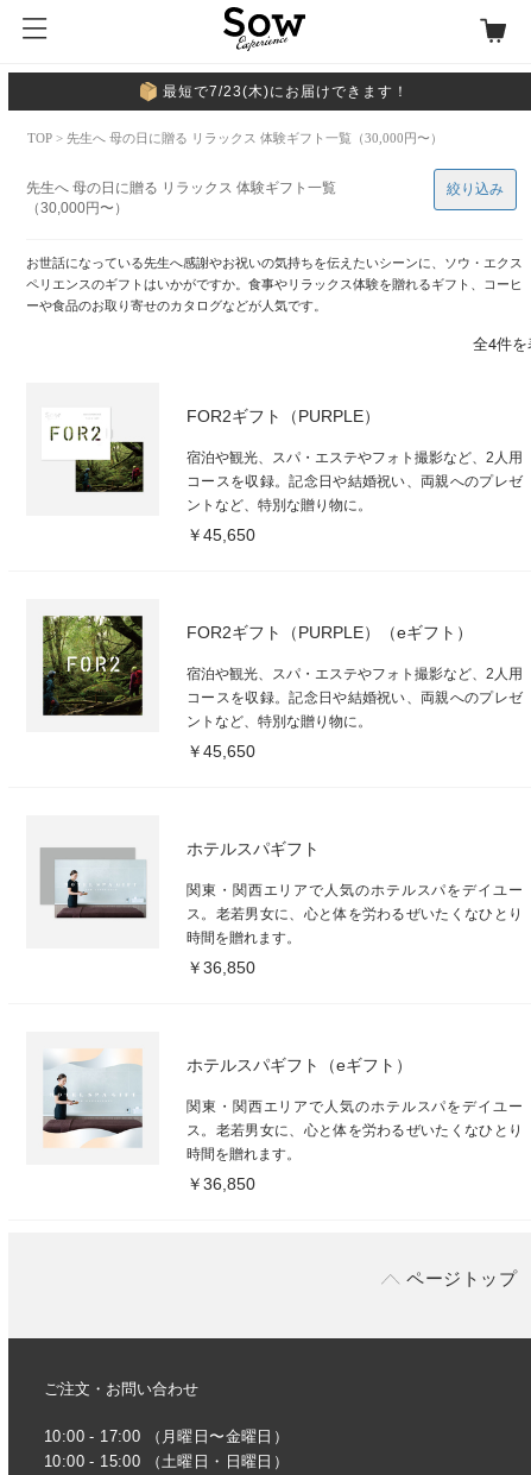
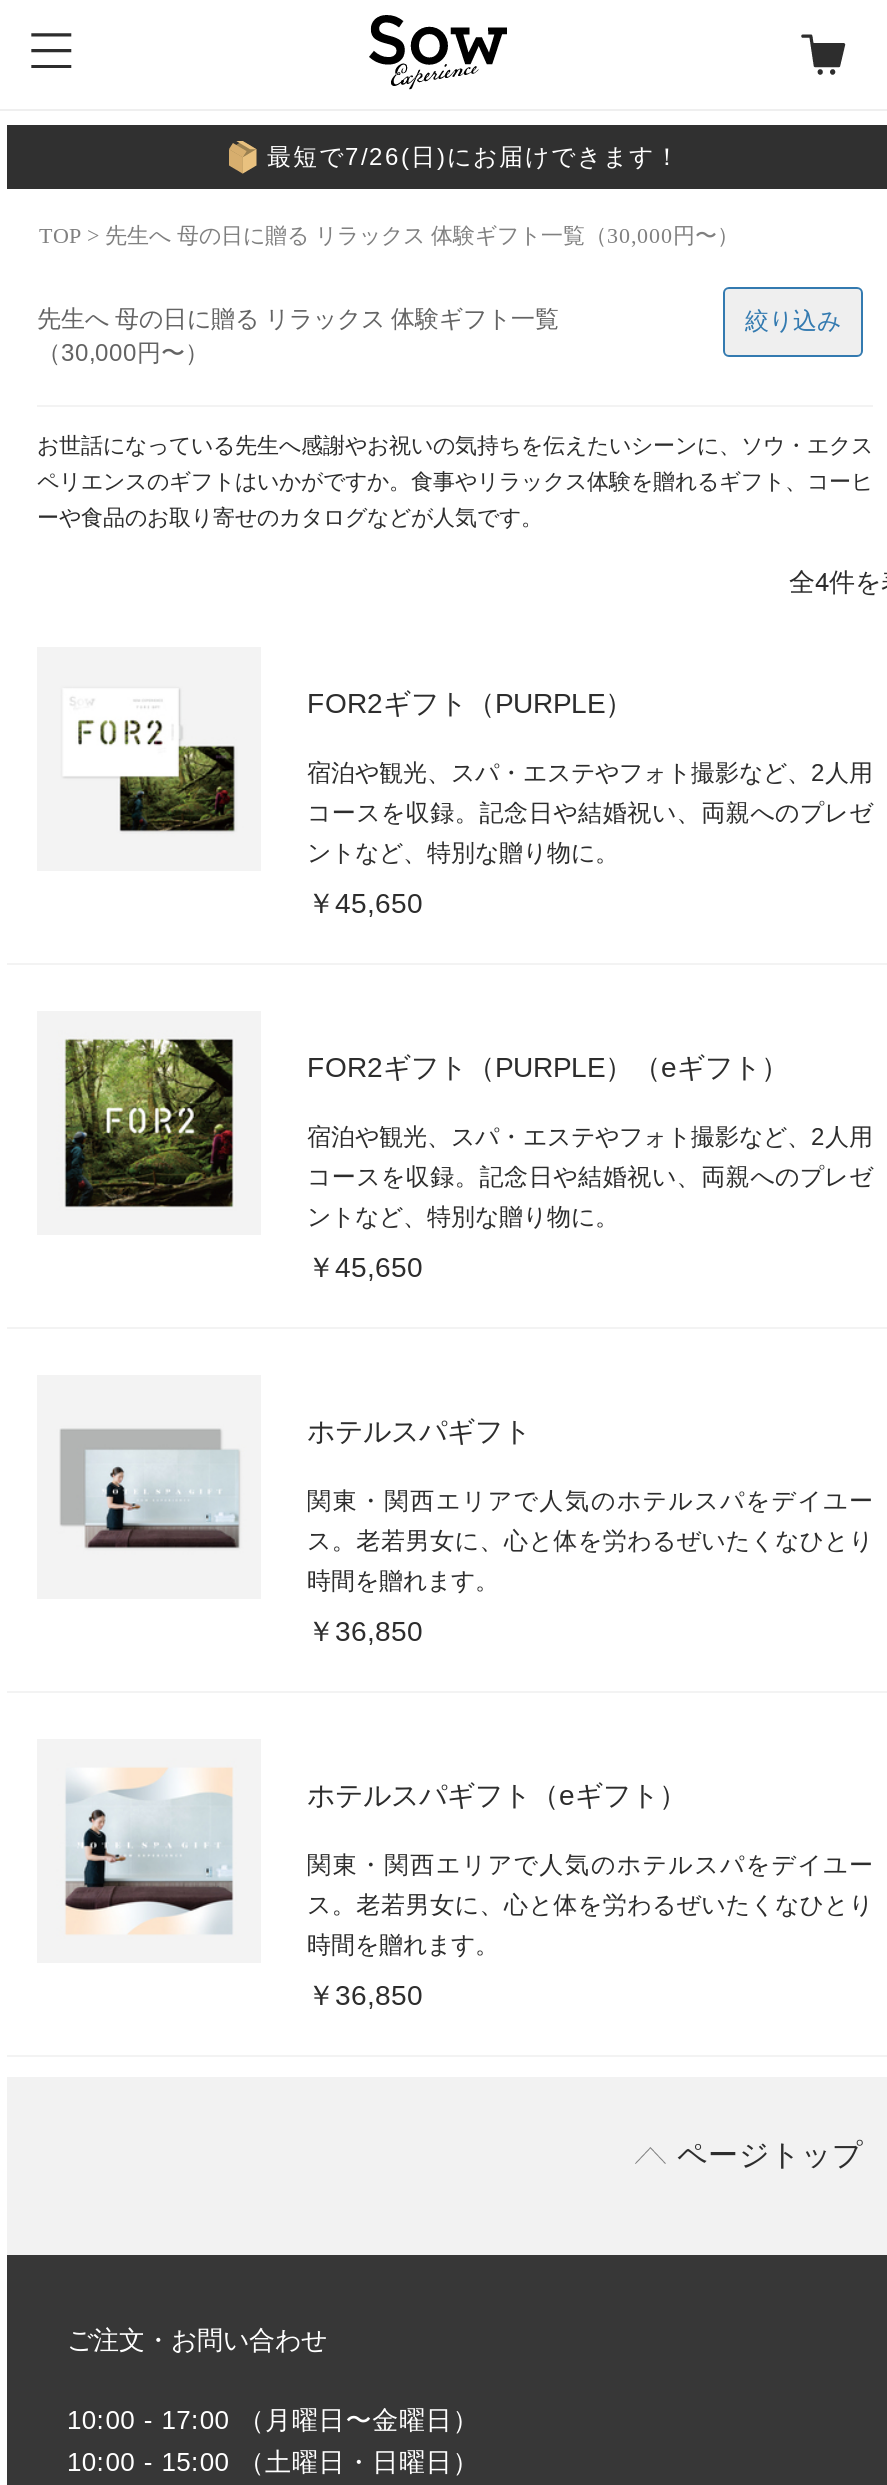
[163,83,409,100] 最短で7/23(木)にお届けできます！ -> [267,143,681,171] 最短で7/26(日)にお届けできます！

